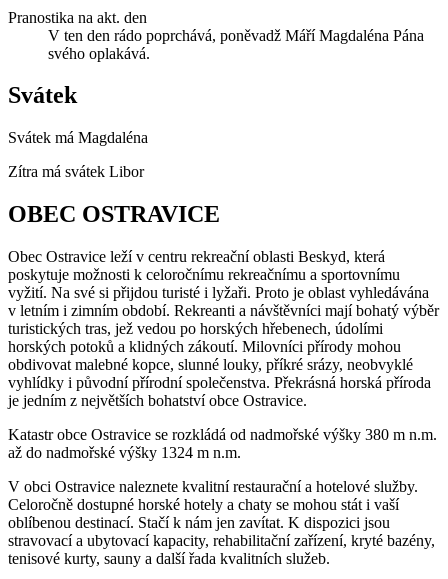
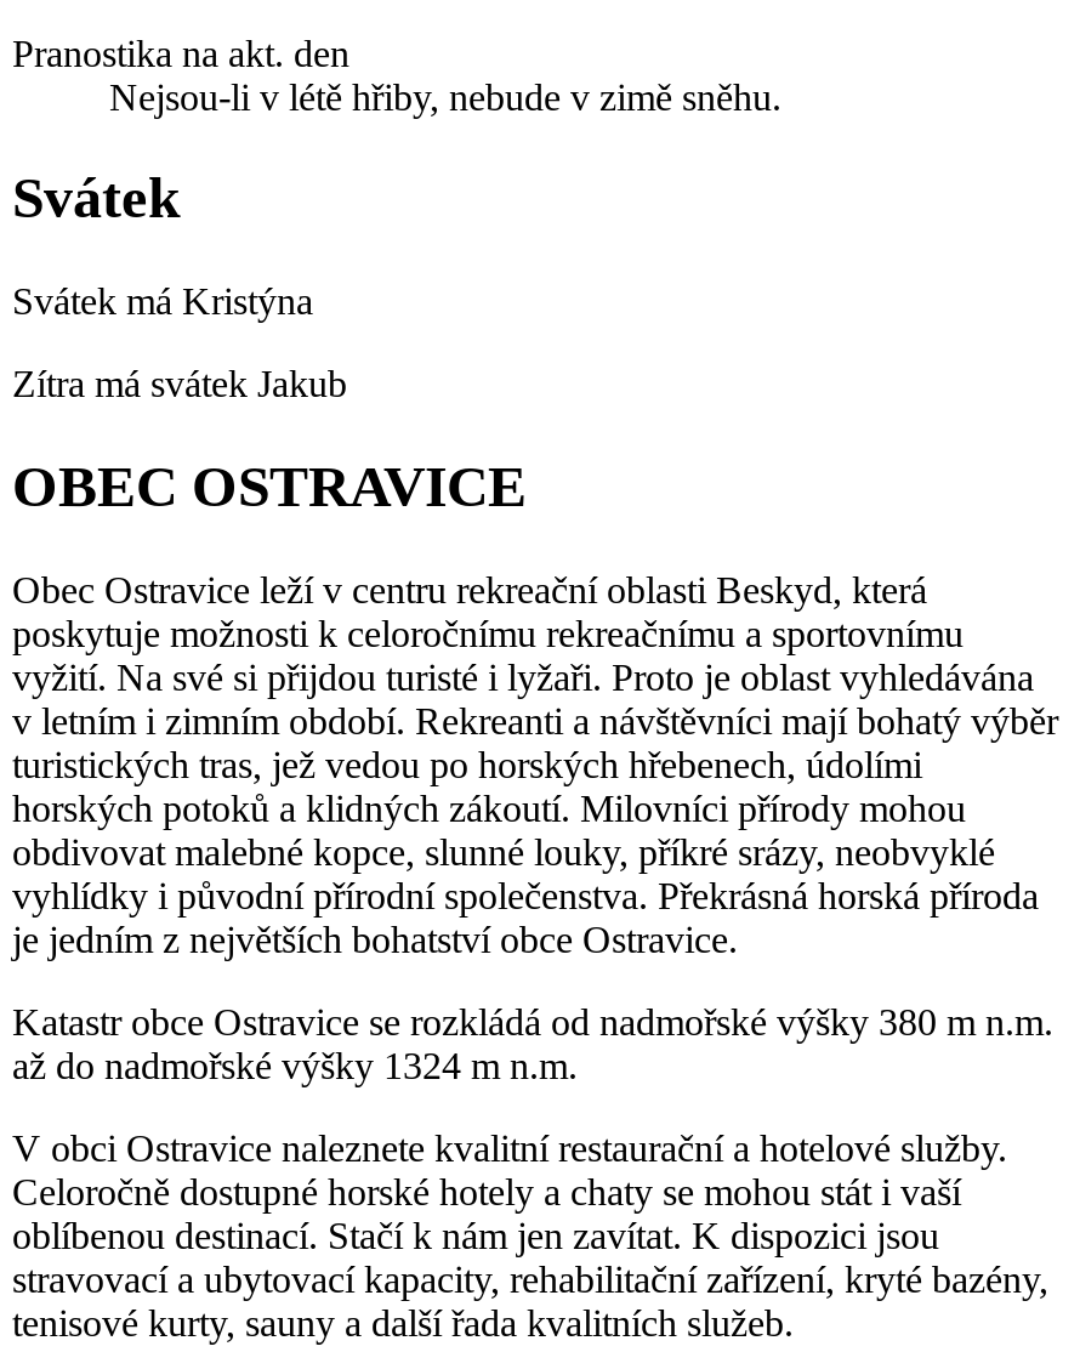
[48,27,424,62] V ten den rádo poprchává, poněvadž Máří Magdaléna Pána | svého oplakává. -> [109,75,781,117] Nejsou-li v létě hřiby, nebude v zimě sněhu.
[8,129,148,146] Svátek má Magdaléna -> [12,281,313,323] Svátek má Kristýna
[8,163,144,180] Zítra má svátek Libor -> [12,364,347,405] Zítra má svátek Jakub

